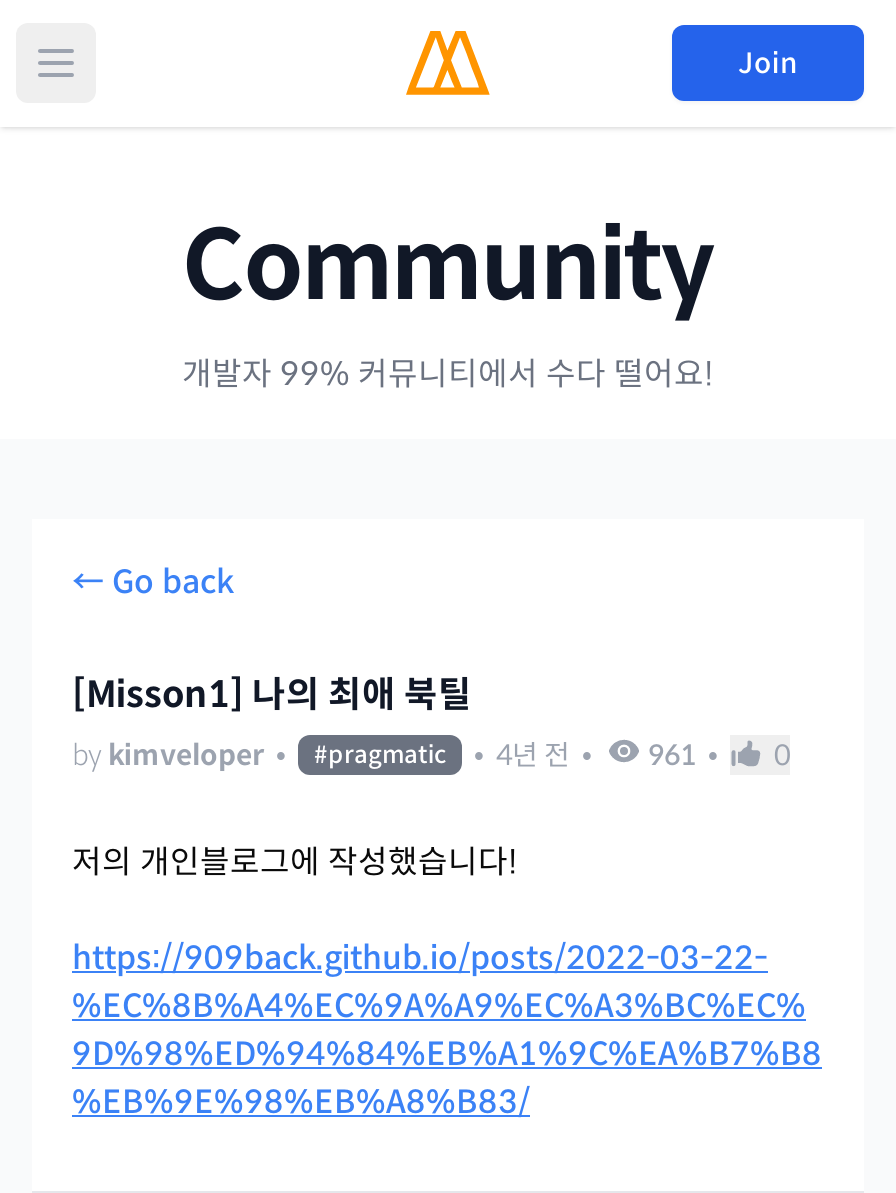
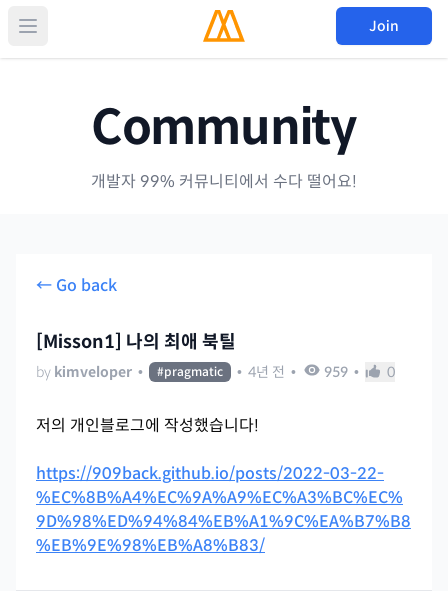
[72,737,790,773] by kimveloper • #pragmatic • 4년 전 • 961 • 0 -> [36,363,395,381] by kimveloper • #pragmatic • 4년 전 • 959 • 0

